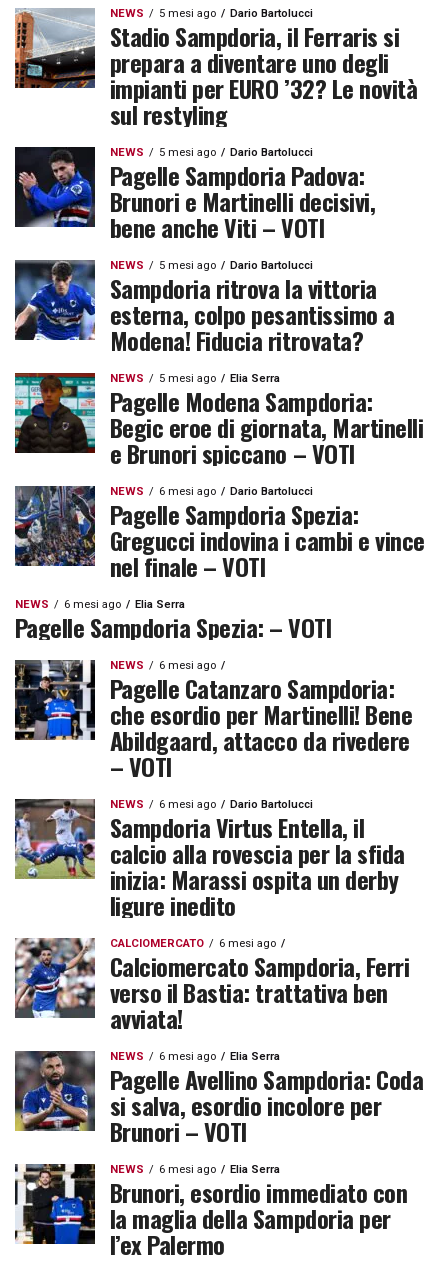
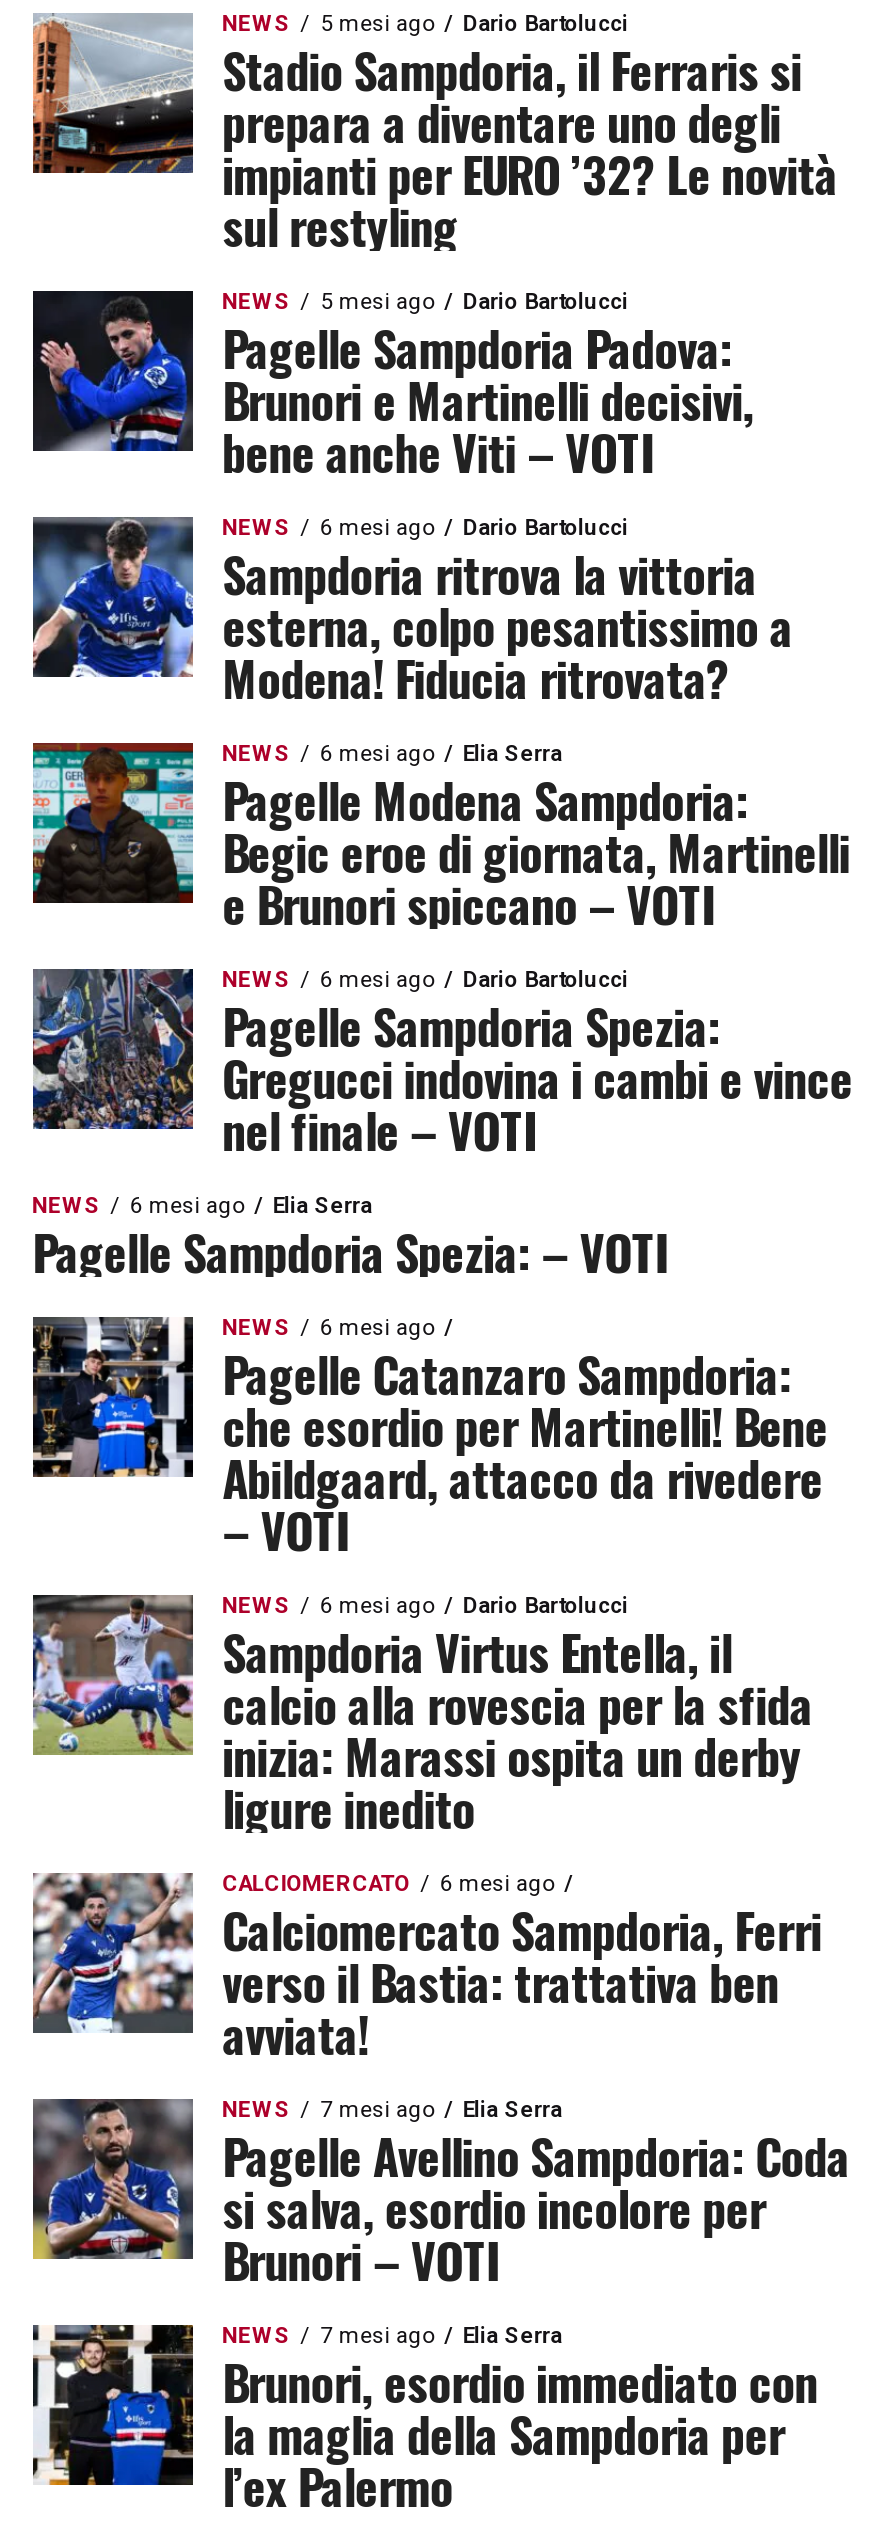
[110,259,313,272] NEWS 5 mesi ago Dario Bartolucci -> [222,515,628,541] NEWS 6 mesi ago Dario Bartolucci
[110,372,280,385] NEWS 5 mesi ago Elia Serra -> [222,741,562,767] NEWS 6 mesi ago Elia Serra
[110,1050,280,1063] NEWS 6 mesi ago Elia Serra -> [222,2097,562,2123] NEWS 7 mesi ago Elia Serra
[110,1163,280,1176] NEWS 6 mesi ago Elia Serra -> [222,2323,562,2349] NEWS 7 mesi ago Elia Serra

